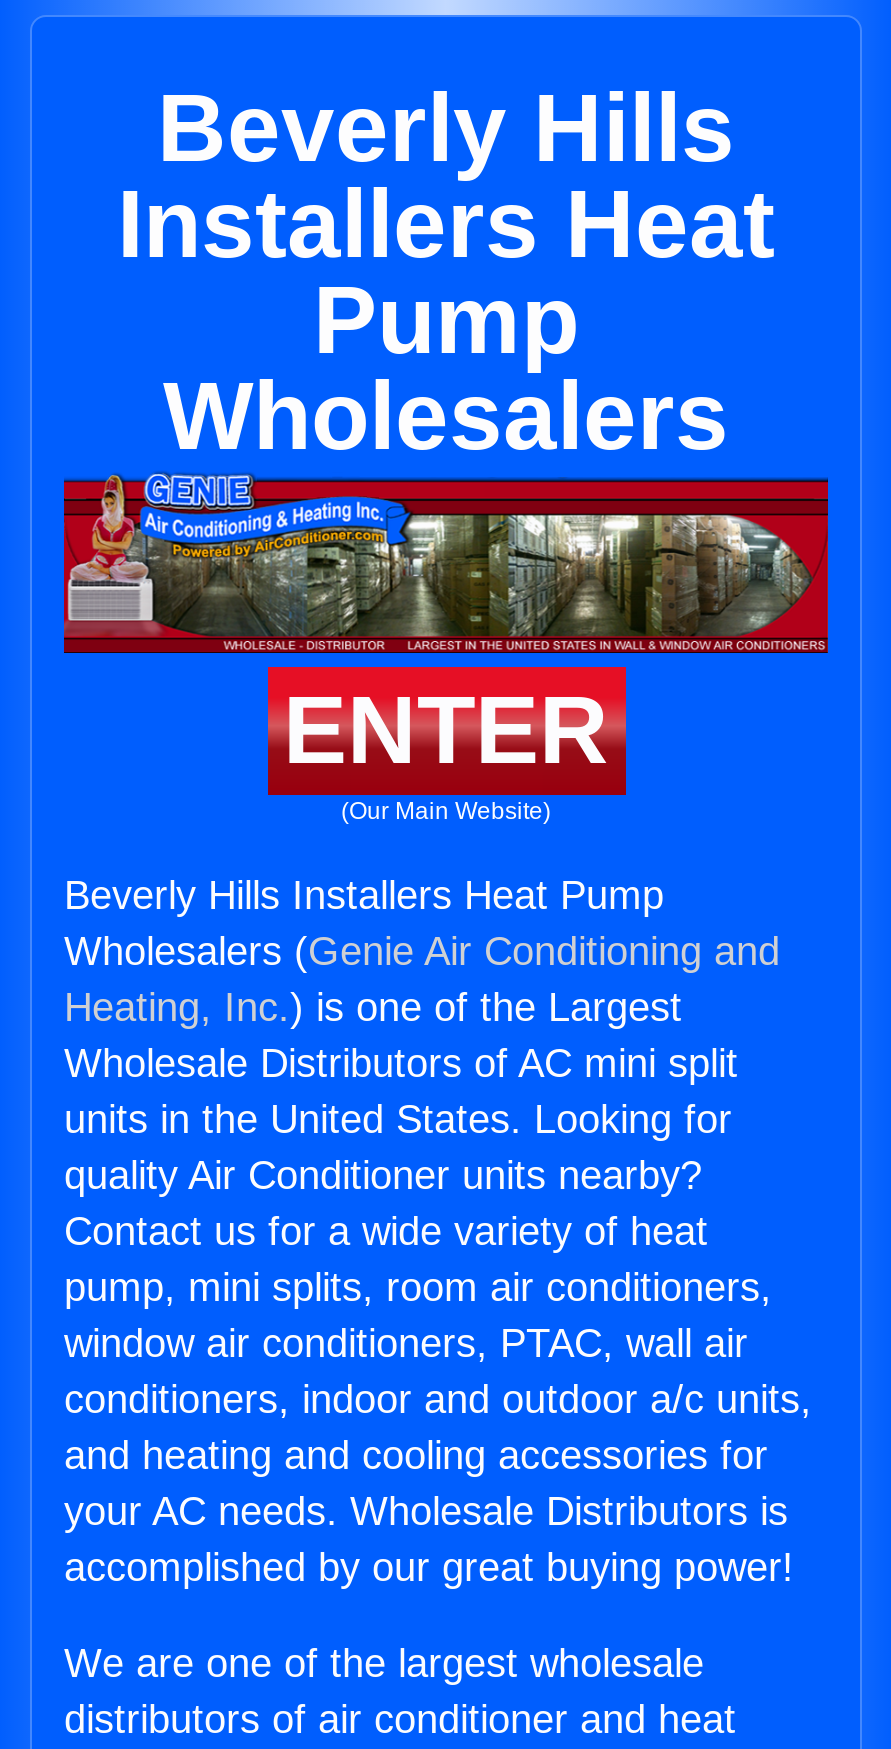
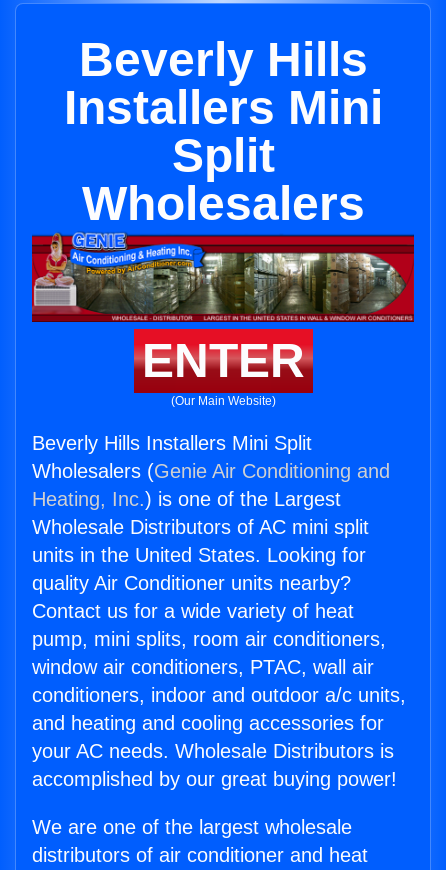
[117,171,775,373] Installers Heat | Pump -> [63,81,382,182] Installers Mini | Split
[64,873,664,917] Beverly Hills Installers Heat Pump -> [32,432,312,454] Beverly Hills Installers Mini Split

